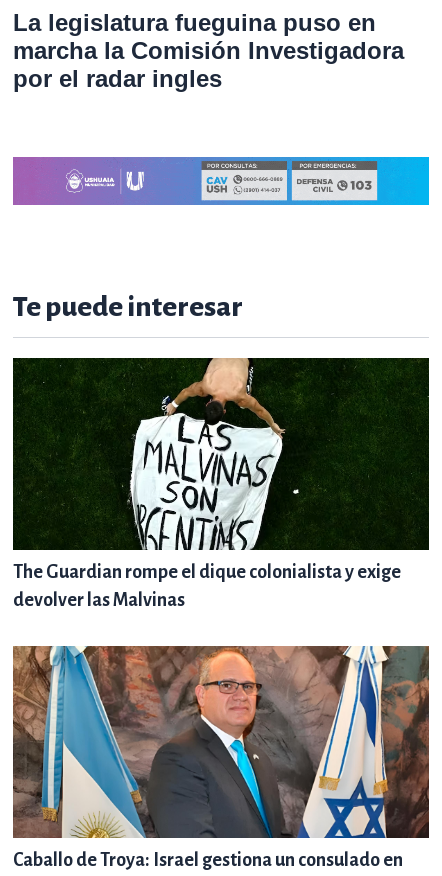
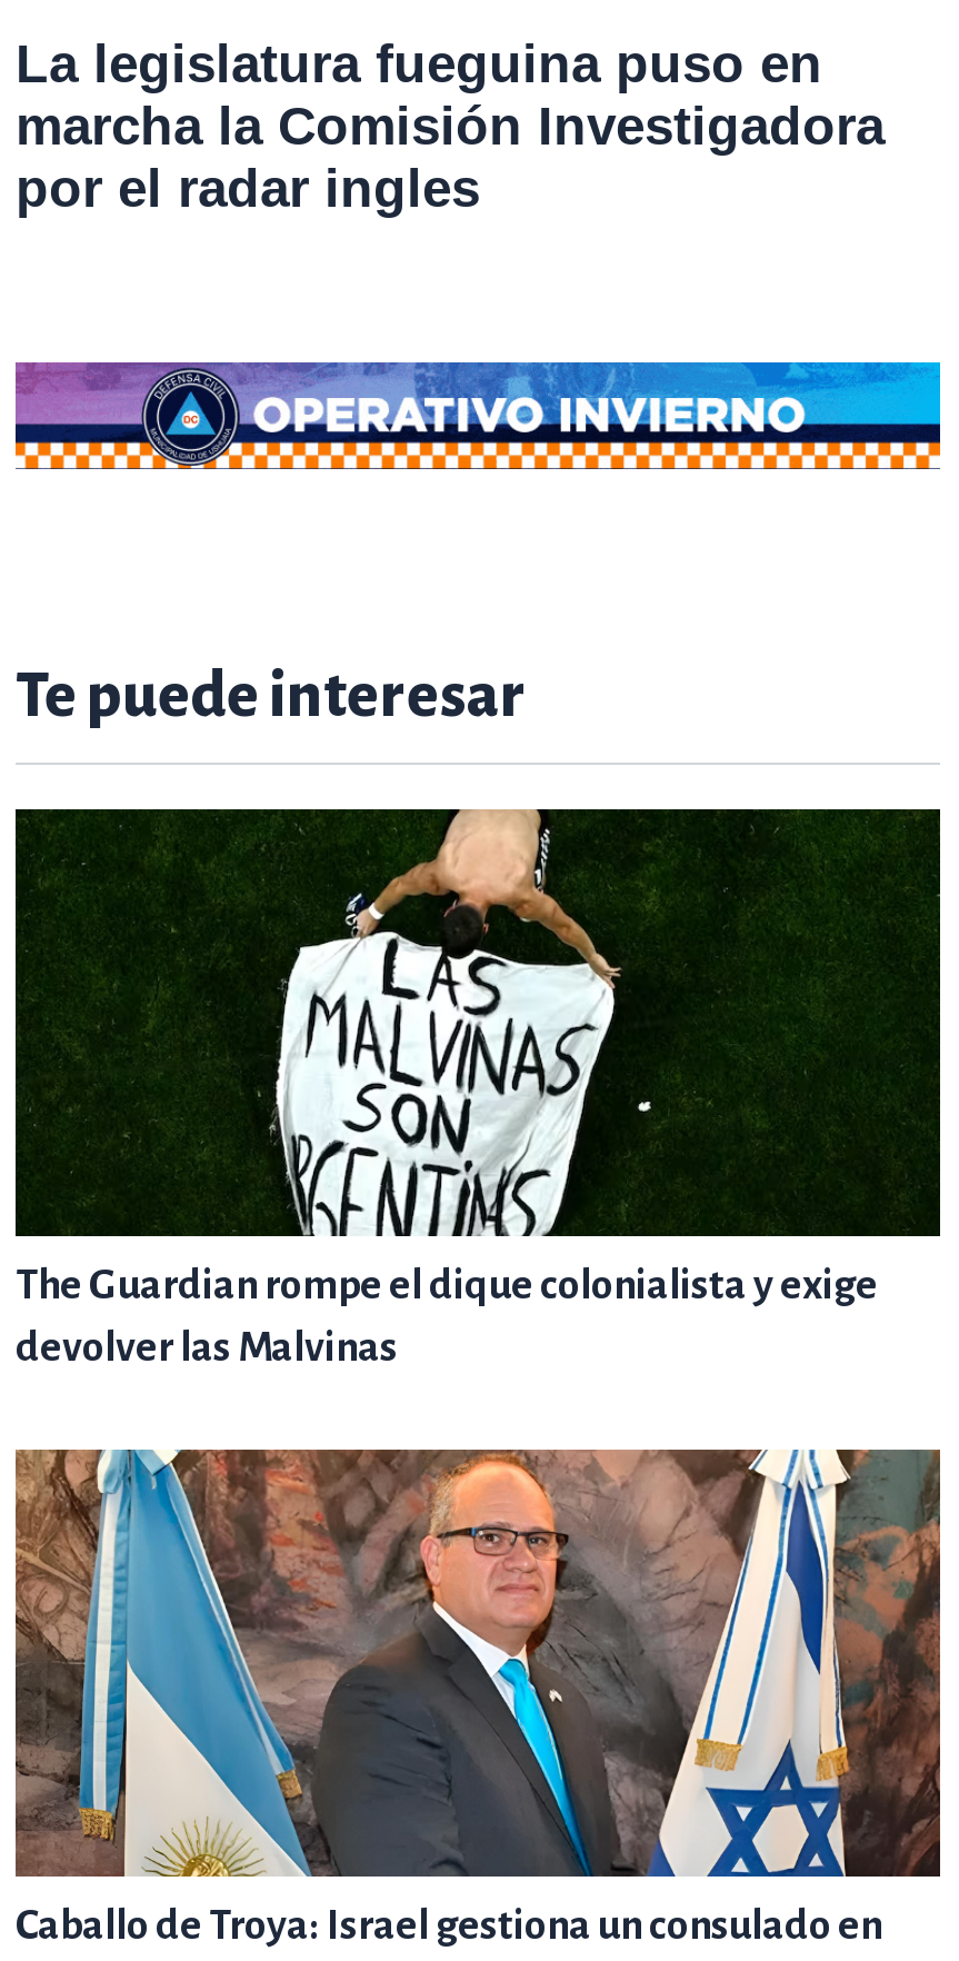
[12,157,430,206] [image] -> [13,362,942,471] [image]

